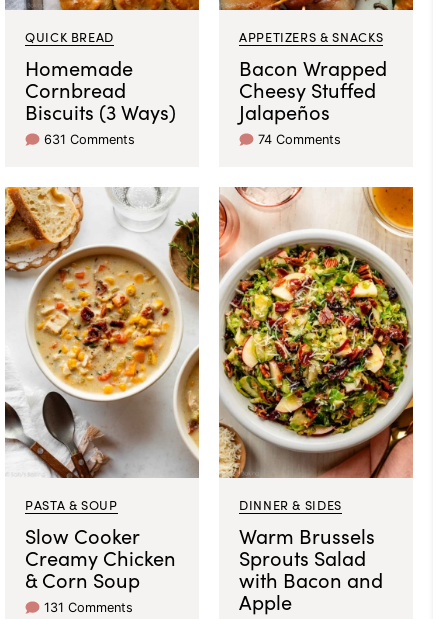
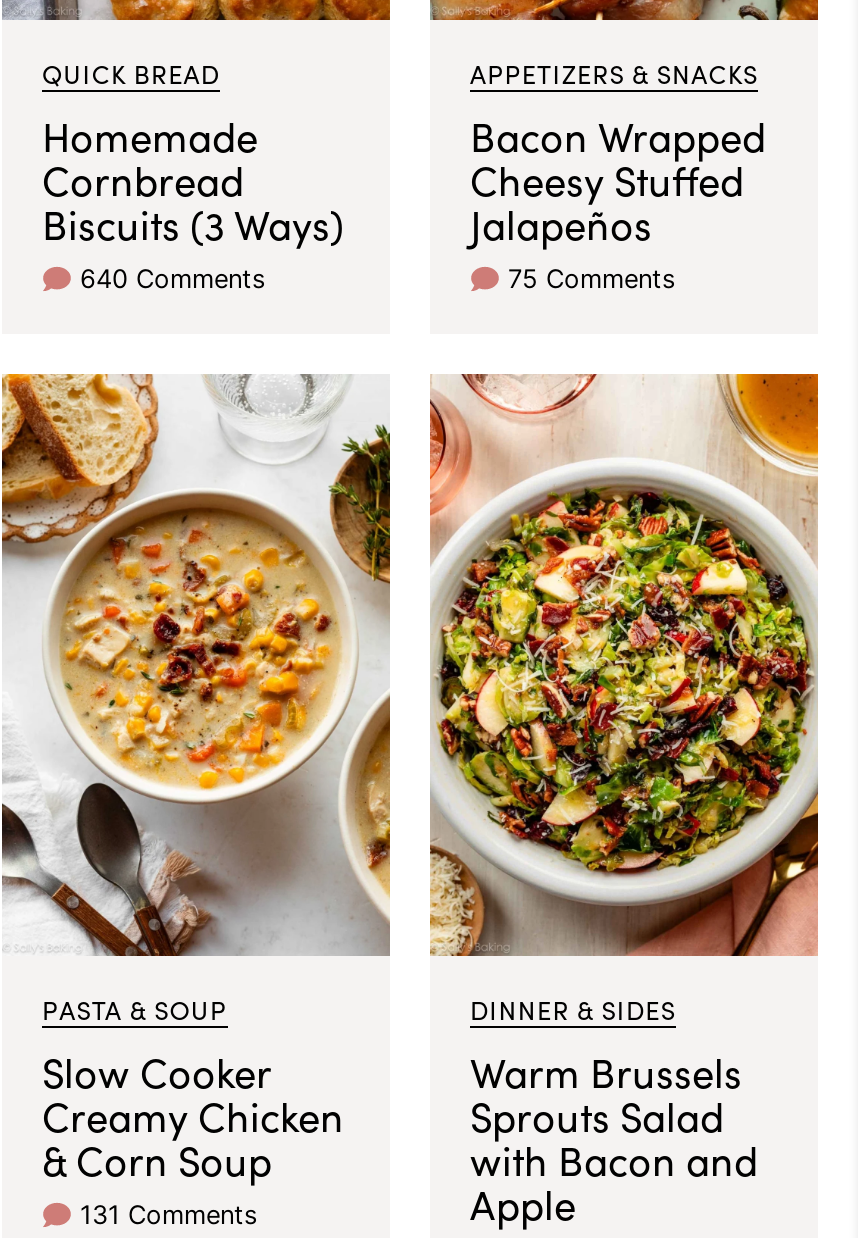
[44,132,135,147] 631 Comments -> [80,264,266,294] 640 Comments
[258,132,341,147] 74 Comments -> [508,264,676,294] 75 Comments

